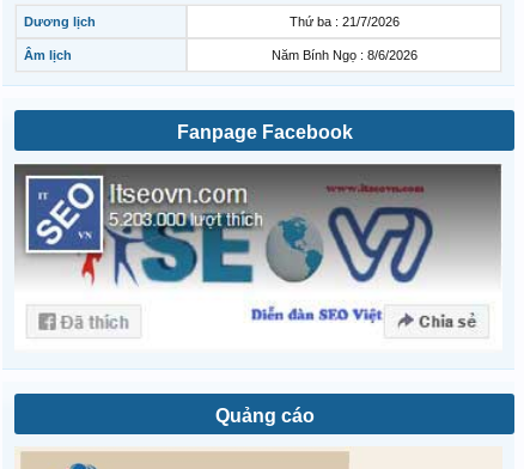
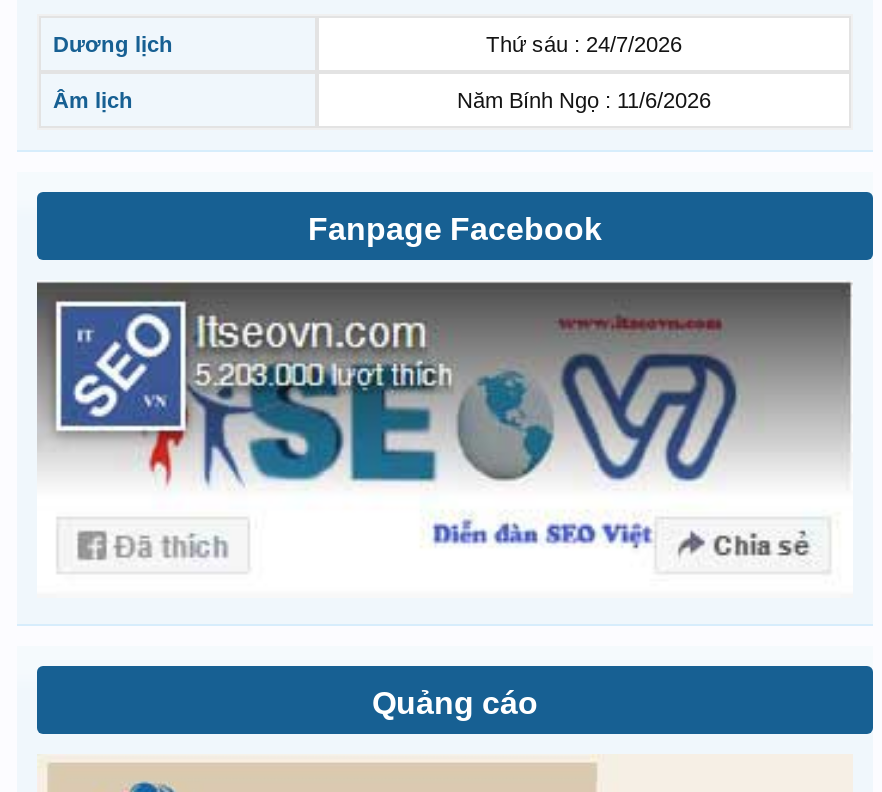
[289,15,399,29] Thứ ba : 21/7/2026 -> [486,32,682,56] Thứ sáu : 24/7/2026
[271,48,417,62] Năm Bính Ngọ : 8/6/2026 -> [457,88,711,112] Năm Bính Ngọ : 11/6/2026

